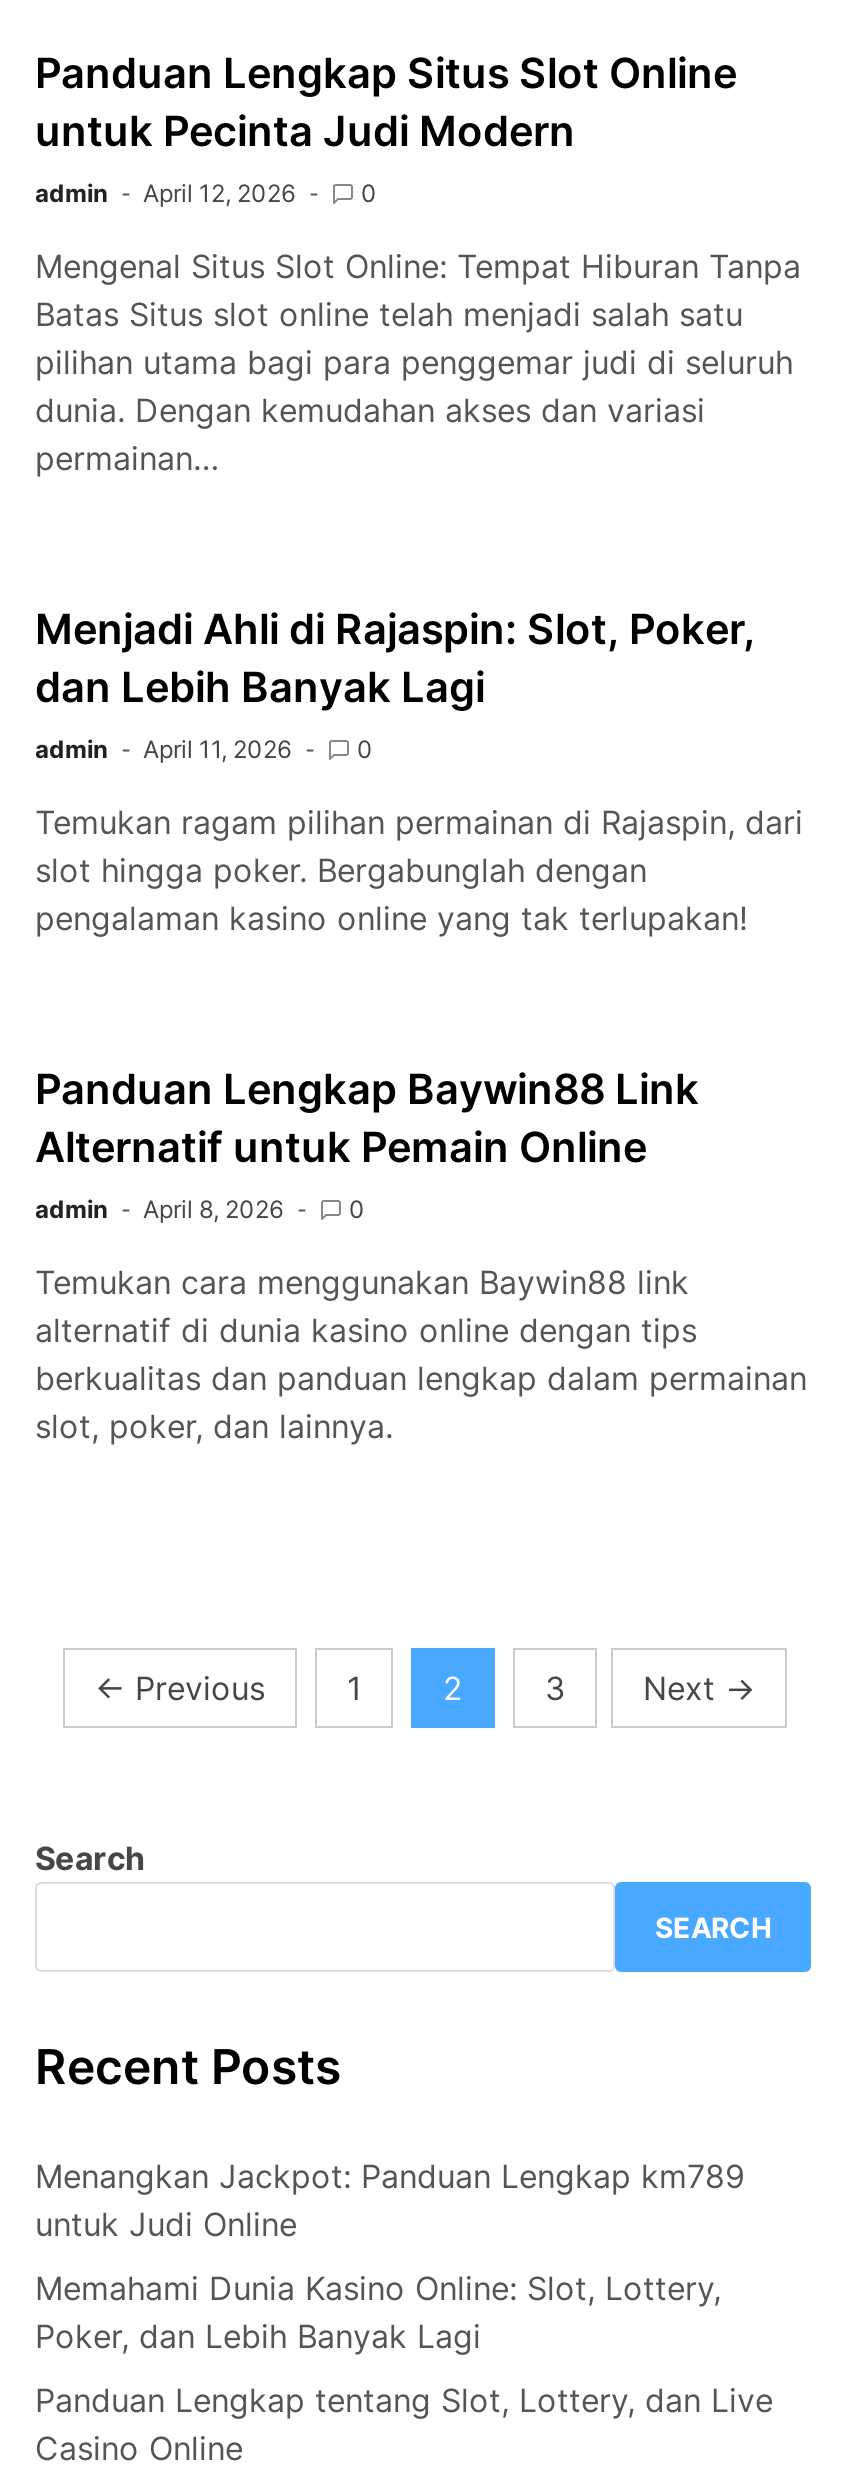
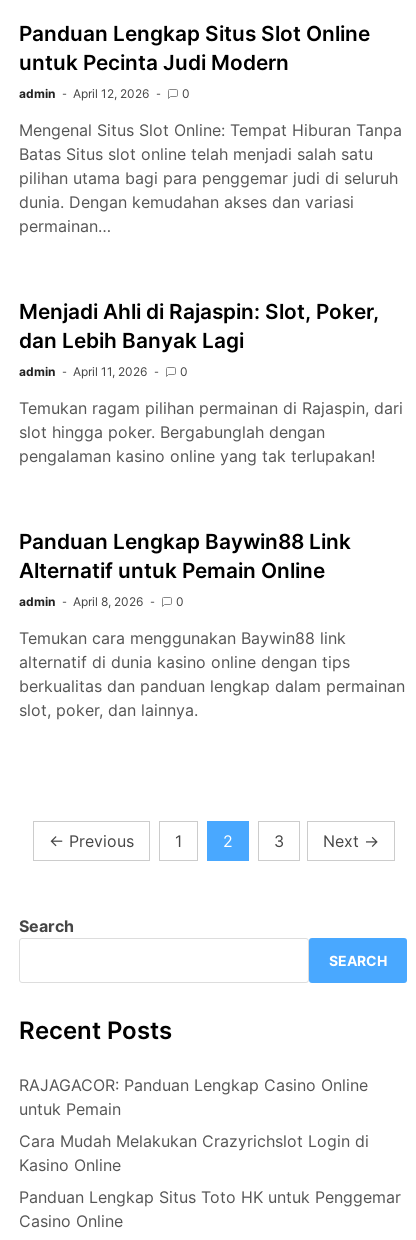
[35,2156,745,2244] Menangkan Jackpot: Panduan Lengkap km789 | untuk Judi Online -> [19,1075,368,1119] RAJAGACOR: Panduan Lengkap Casino Online | untuk Pemain
[35,2268,721,2356] Memahami Dunia Kasino Online: Slot, Lottery, | Poker, dan Lebih Banyak Lagi -> [19,1131,369,1175] Cara Mudah Melakukan Crazyrichslot Login di | Kasino Online
[35,2380,773,2420] Panduan Lengkap tentang Slot, Lottery, dan Live -> [19,1187,401,1207] Panduan Lengkap Situs Toto HK untuk Penggemar

